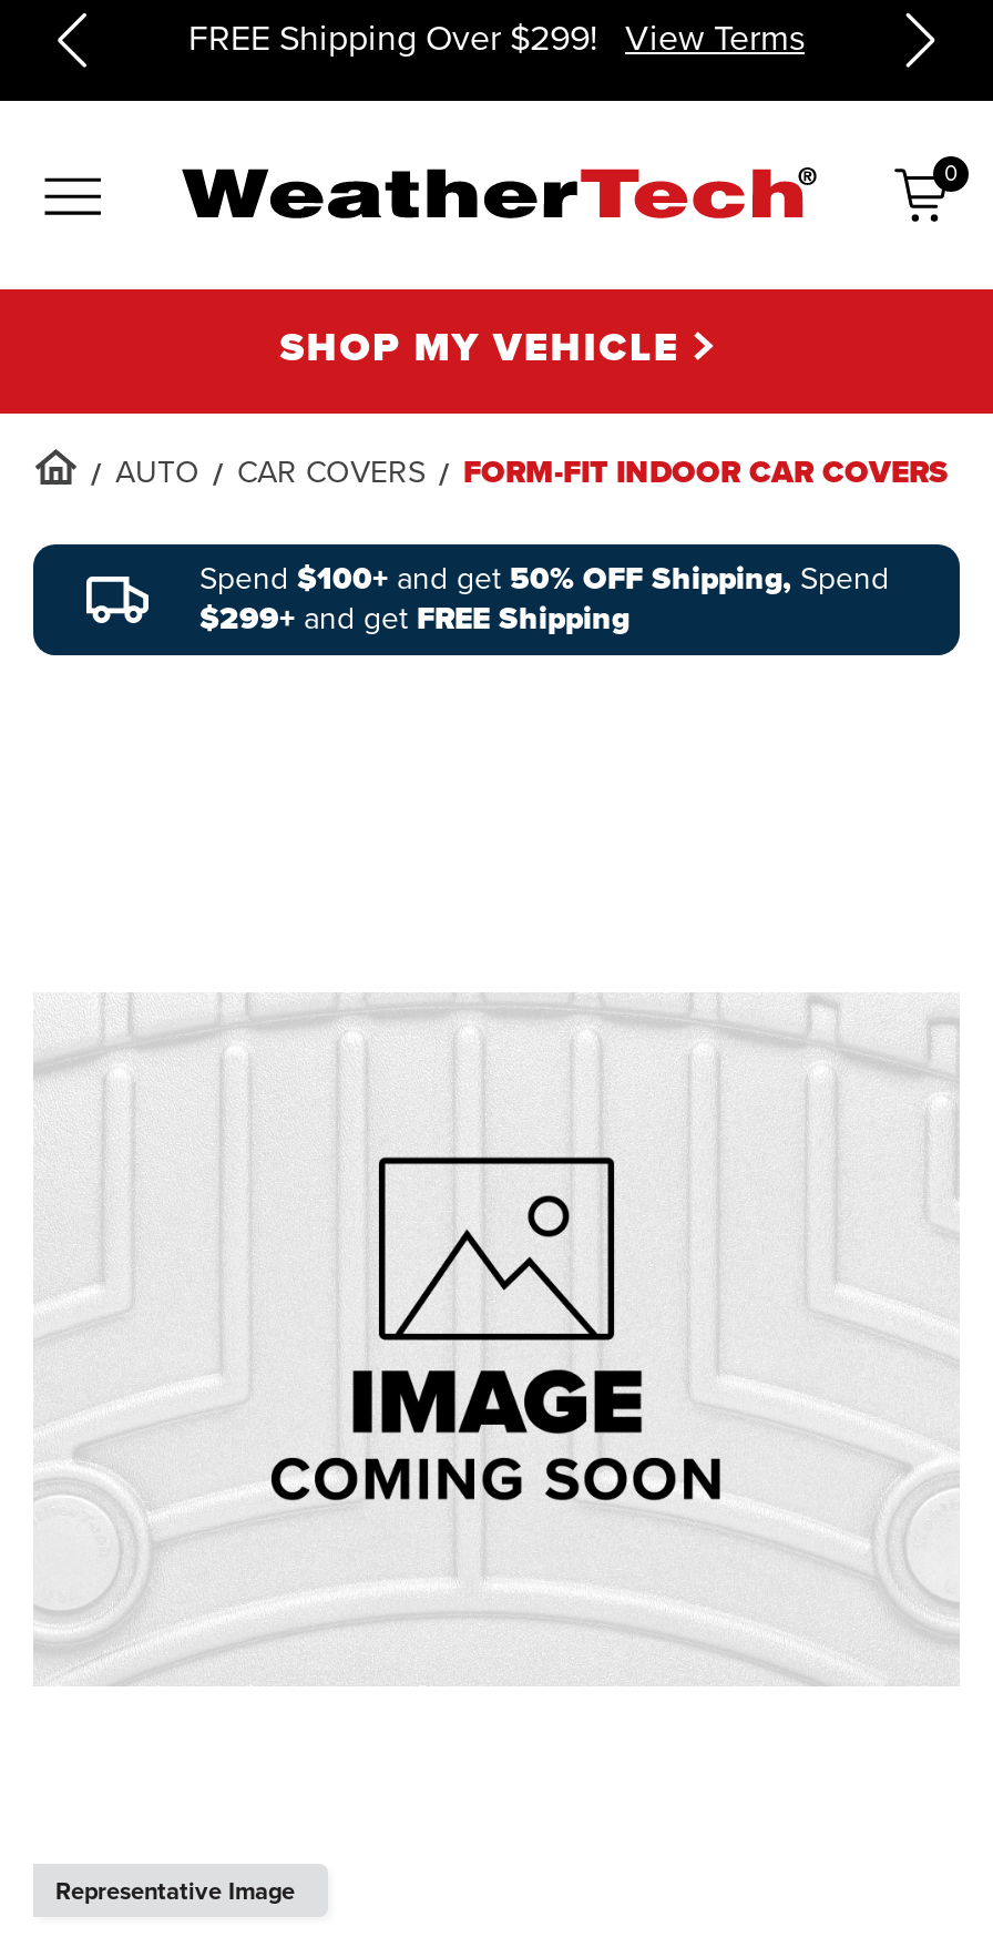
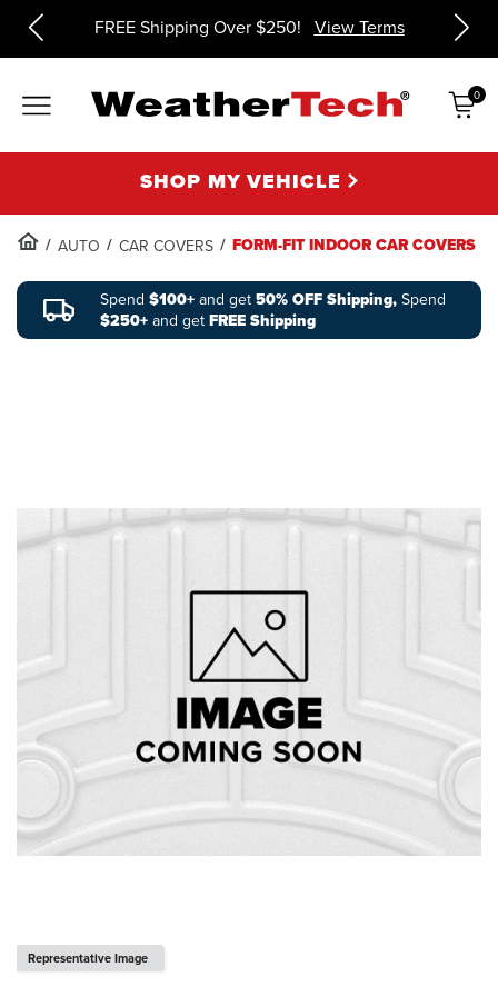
[188,12,805,63] FREE Shipping Over $299! View Terms -> [94,14,404,39] FREE Shipping Over $250! View Terms
[199,595,629,642] $299+ and get FREE Shipping -> [100,309,316,332] $250+ and get FREE Shipping

